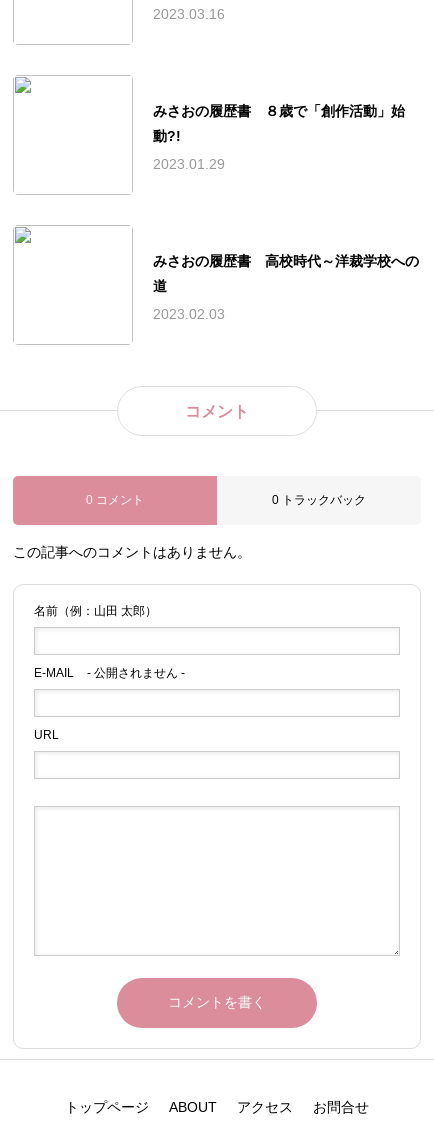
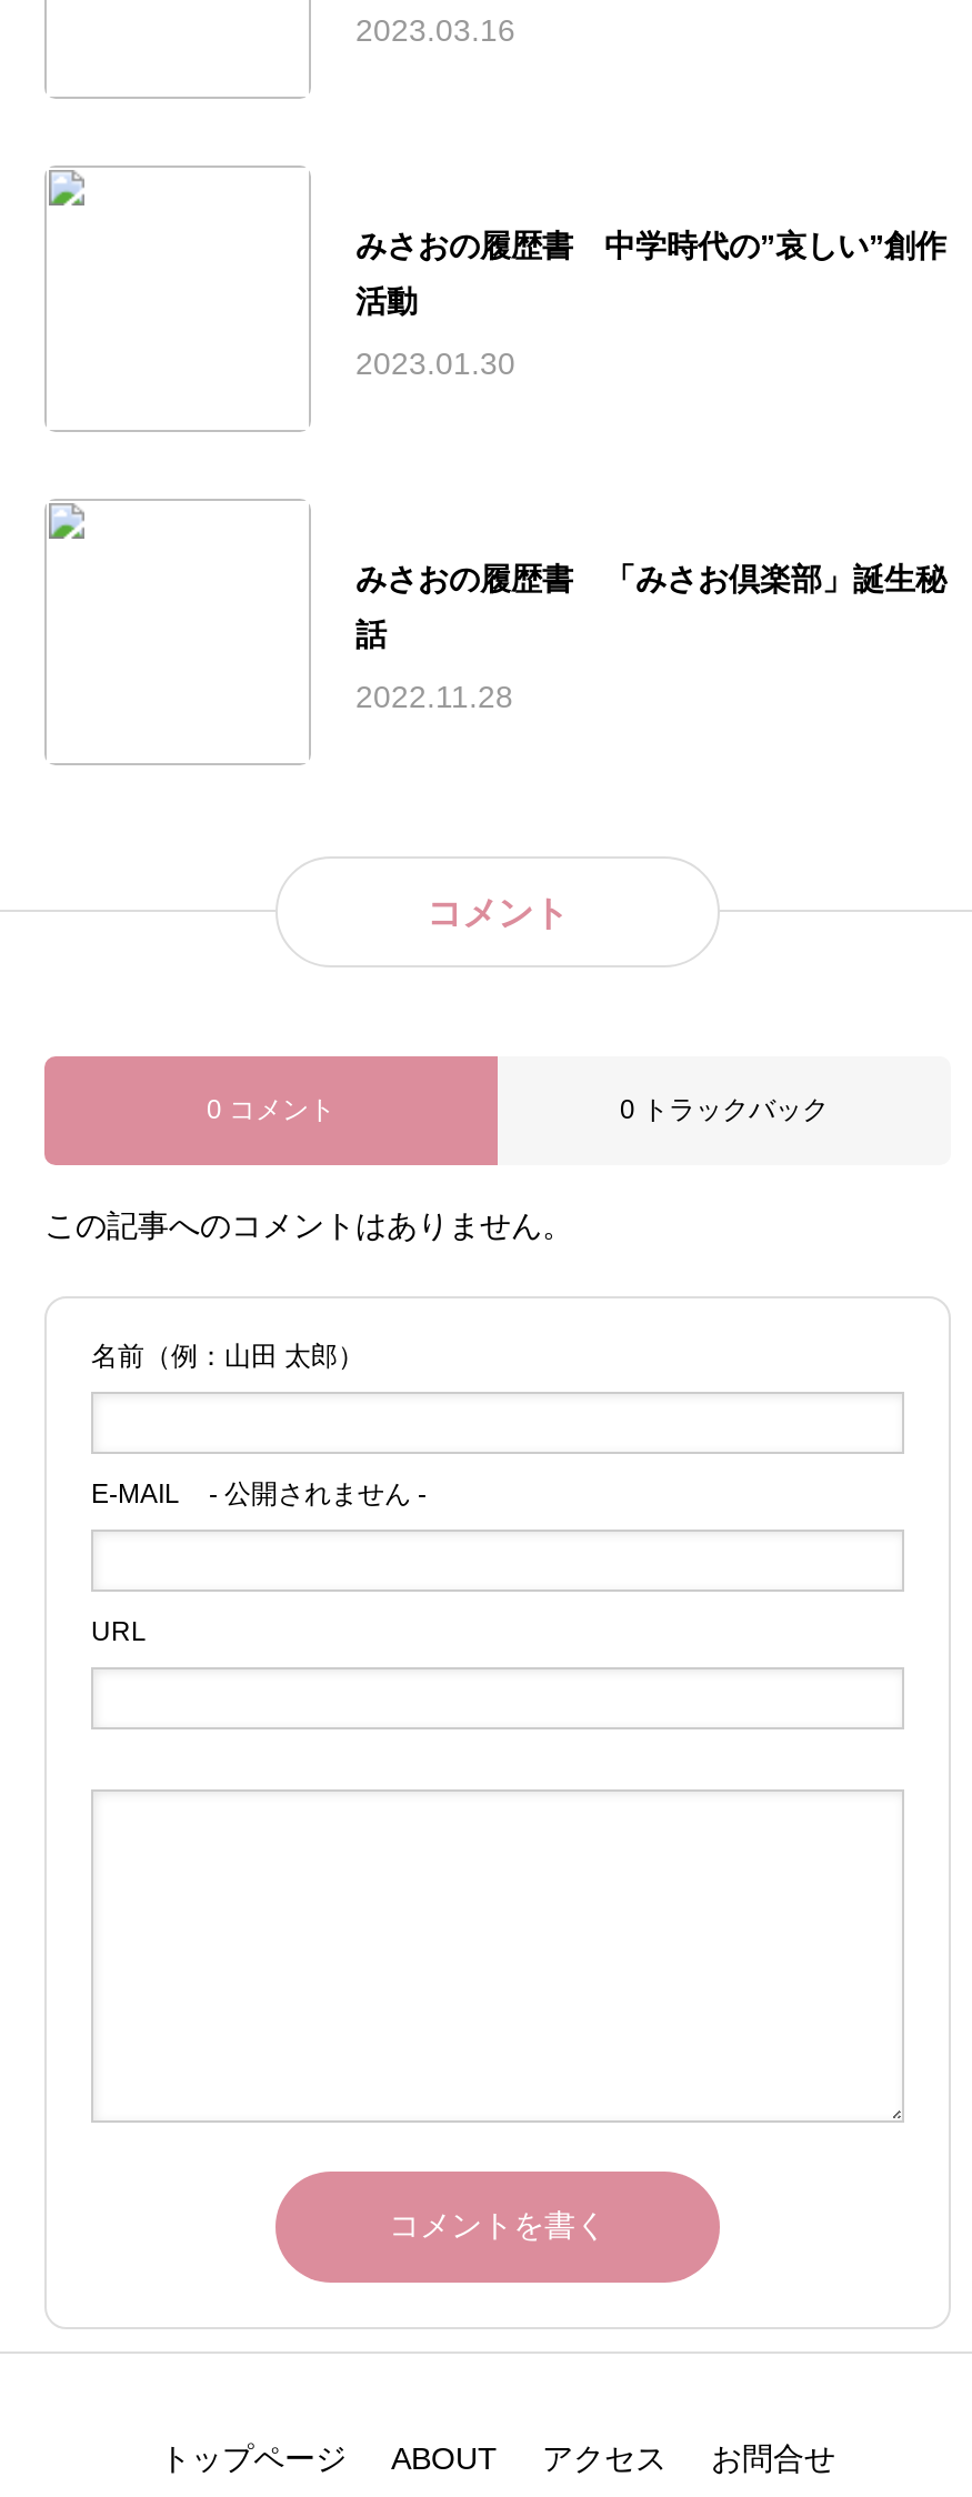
[153,103,405,119] みさおの履歴書 ８歳で「創作活動」始 -> [355,228,946,263] みさおの履歴書 中学時代の”哀しい”創作
[153,128,181,144] 動?! -> [355,283,418,319] 活動
[153,156,225,172] 2023.01.29 -> [355,345,515,381] 2023.01.30
[153,253,419,269] みさおの履歴書 高校時代～洋裁学校への -> [355,561,946,596] みさおの履歴書 「みさお倶楽部」誕生秘
[153,278,167,294] 道 -> [355,616,387,652] 話
[153,306,225,322] 2023.02.03 -> [355,679,513,714] 2022.11.28

